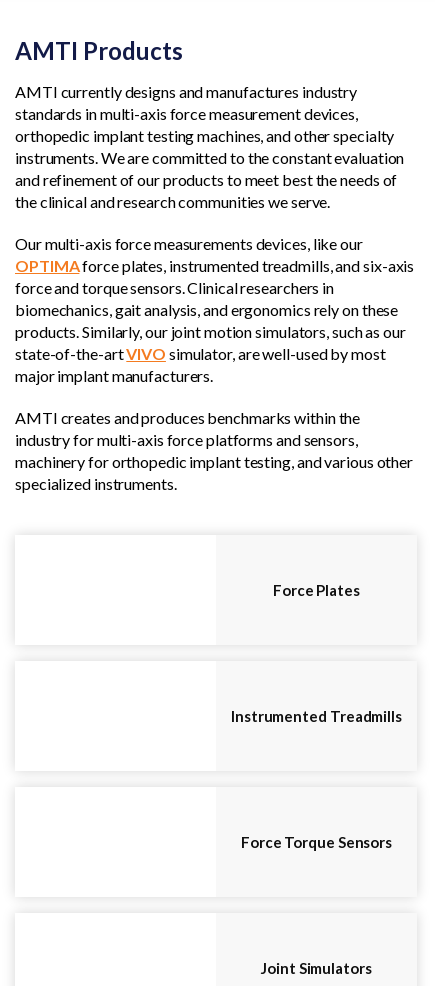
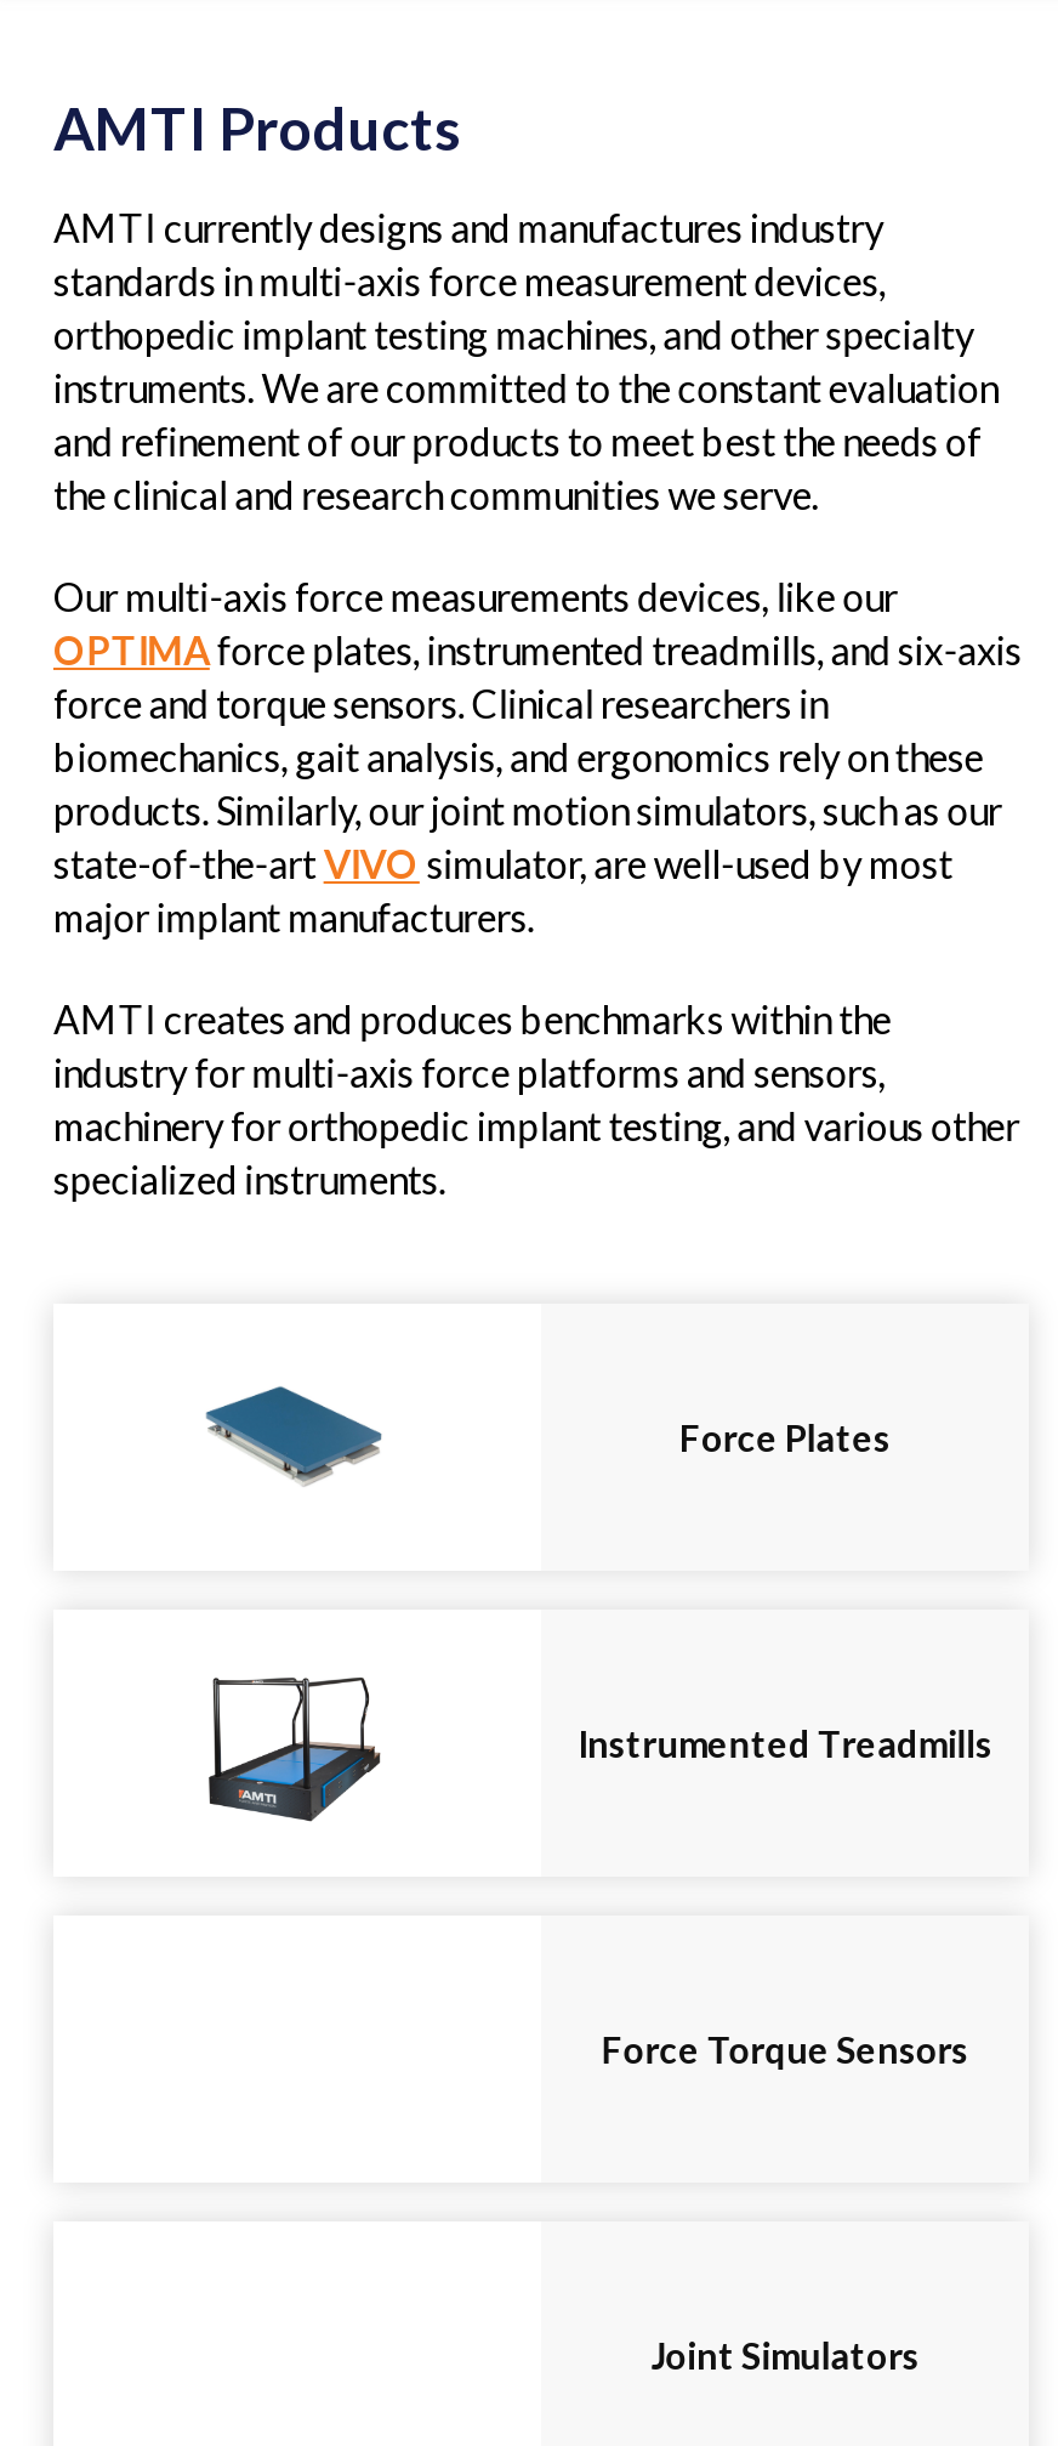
none -> [204,1384,383,1488] [image]
none -> [206,1675,383,1823] [image]

